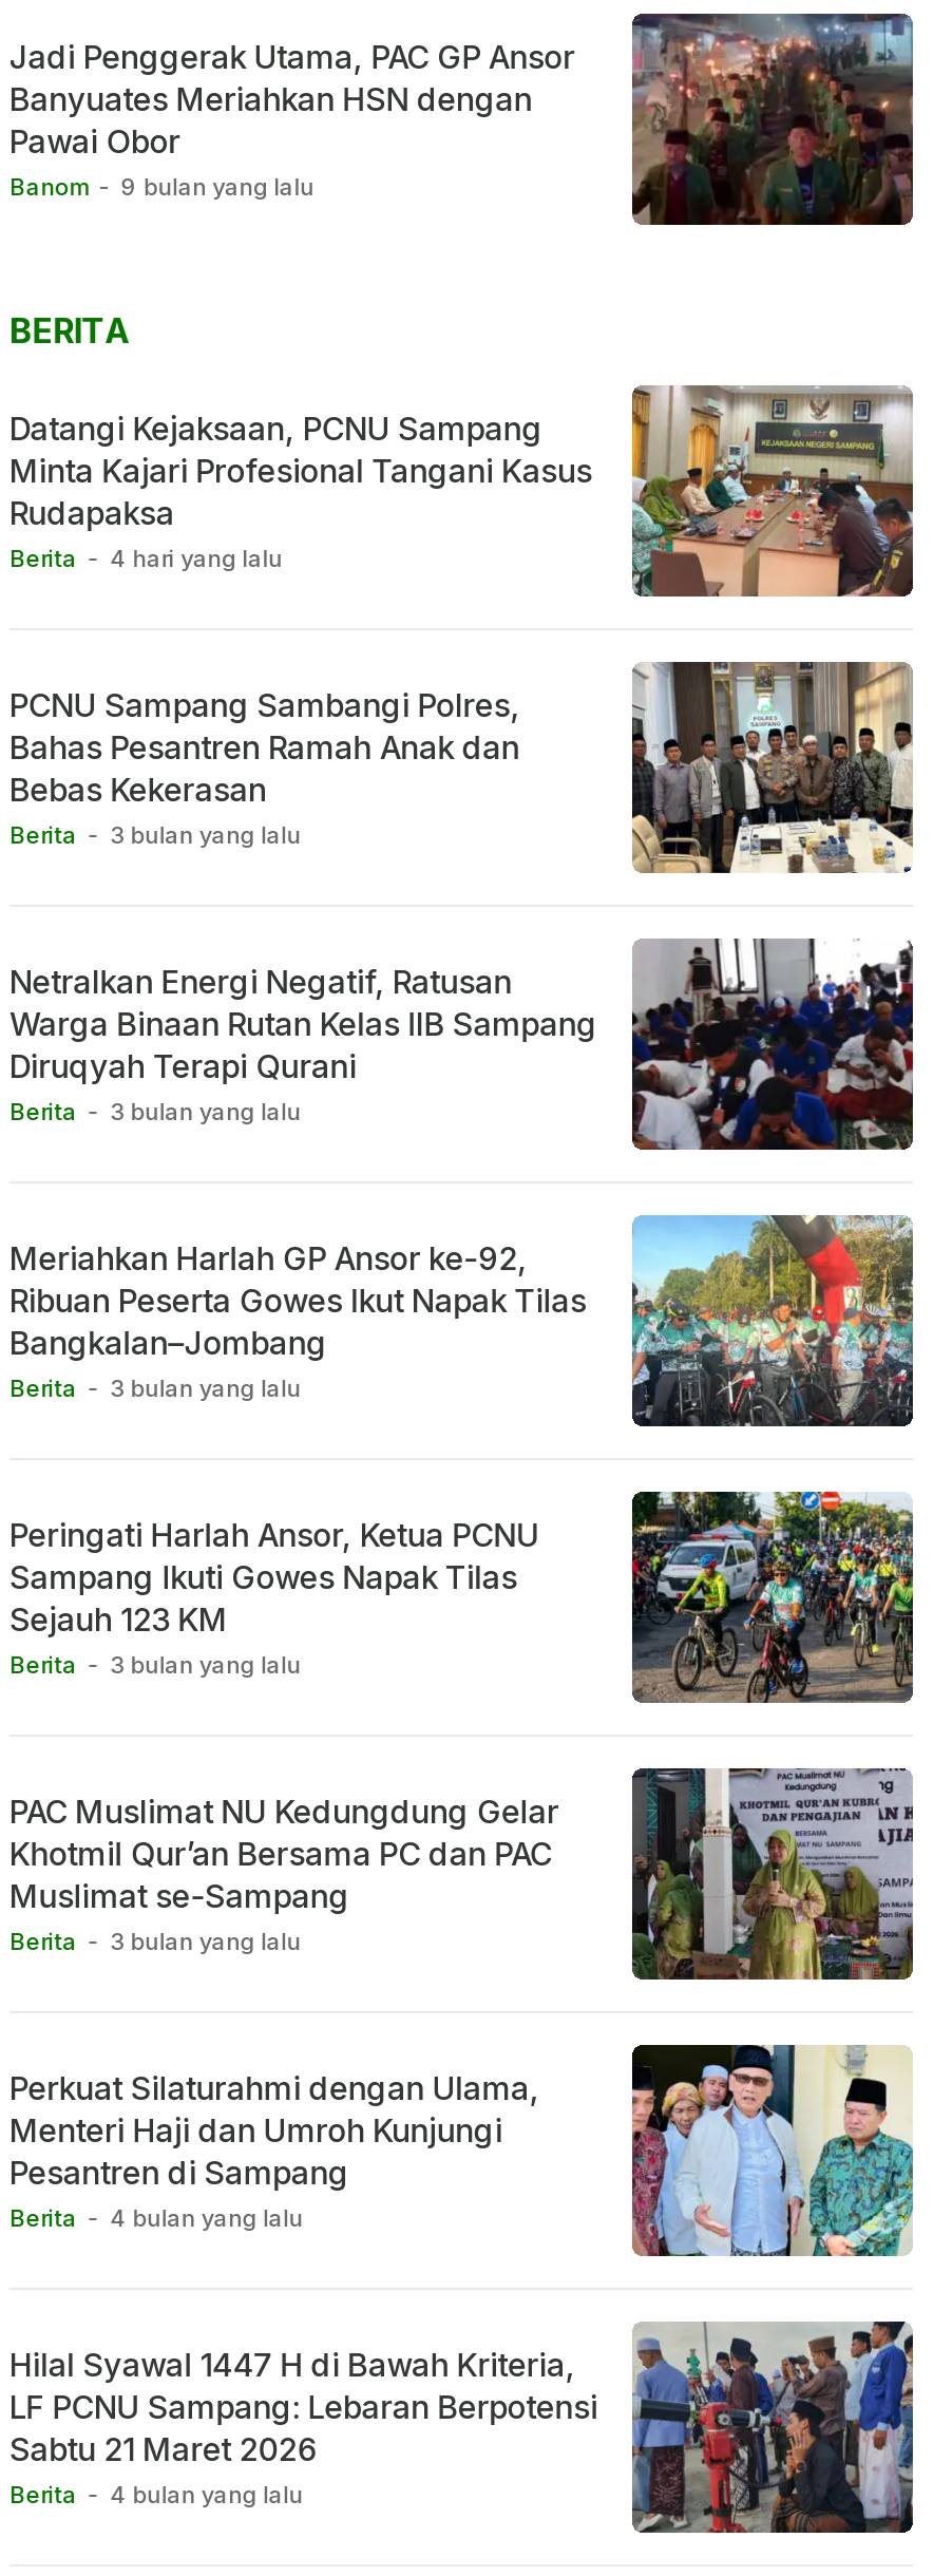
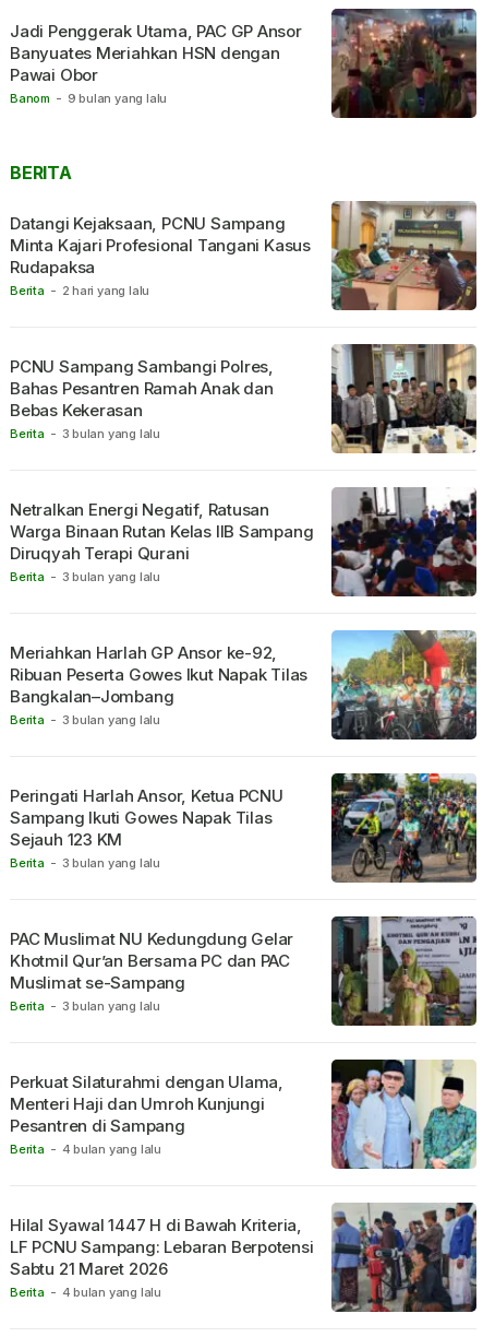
[9,544,282,573] Berita - 4 hari yang lalu -> [10,283,150,298] Berita - 2 hari yang lalu

